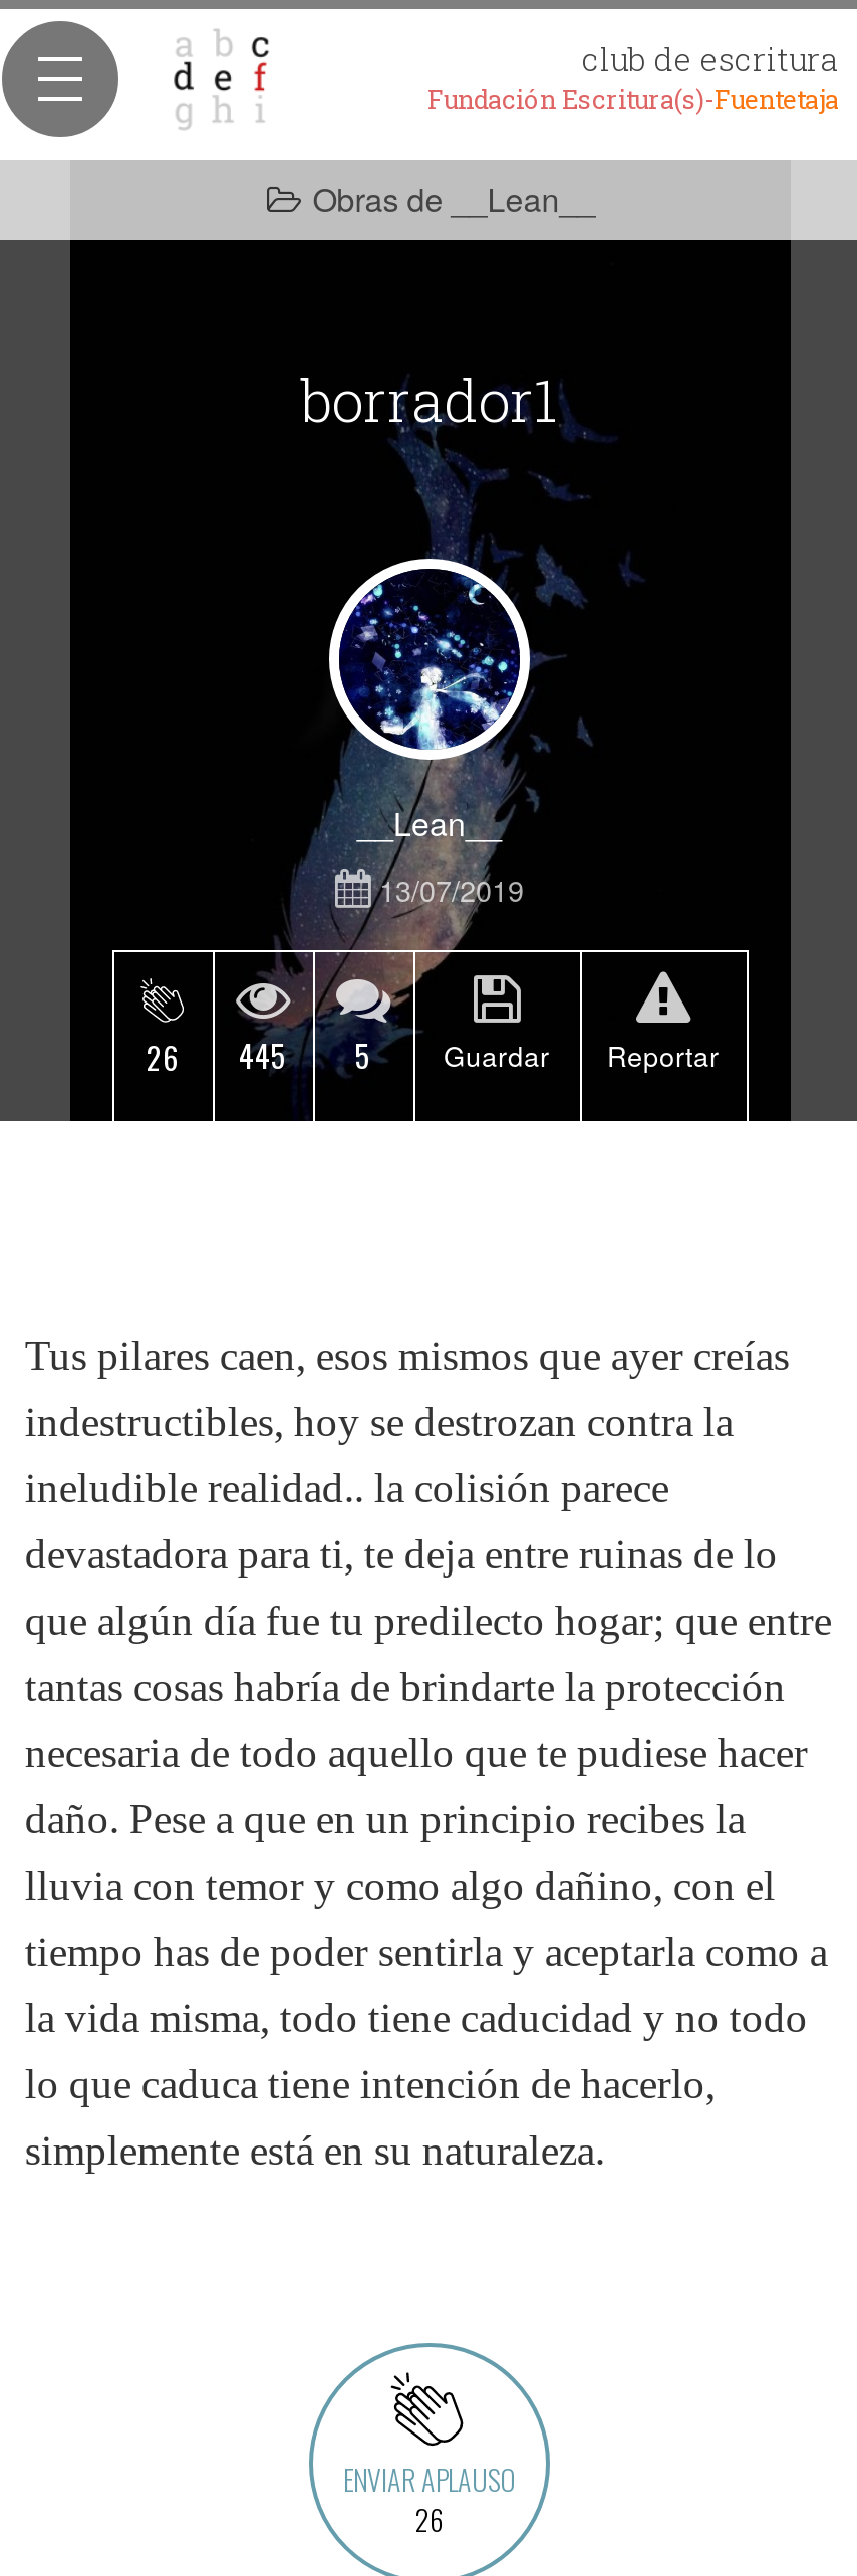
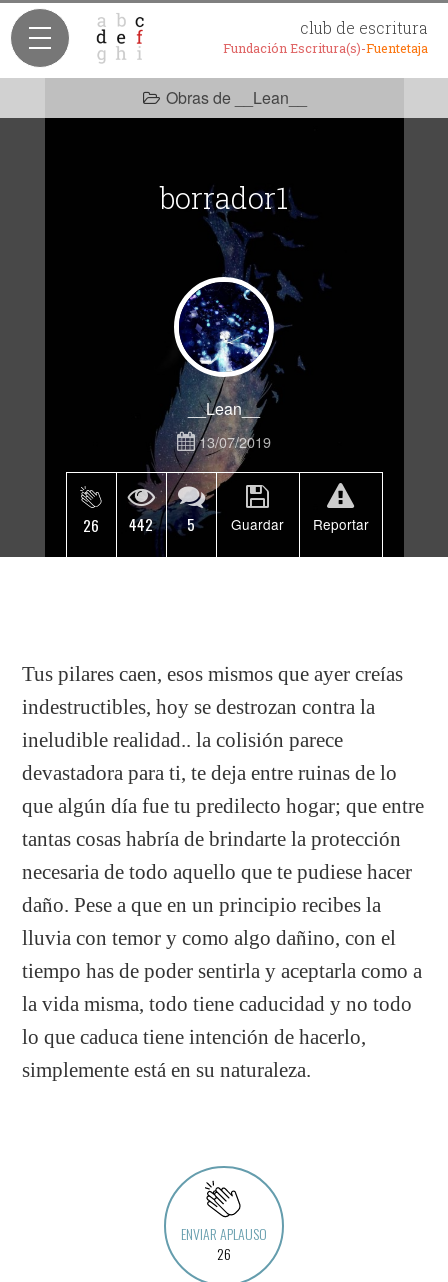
[147,1032,720,1078] 26 445 5 Guardar Reportar -> [83,513,368,536] 26 442 5 Guardar Reportar

